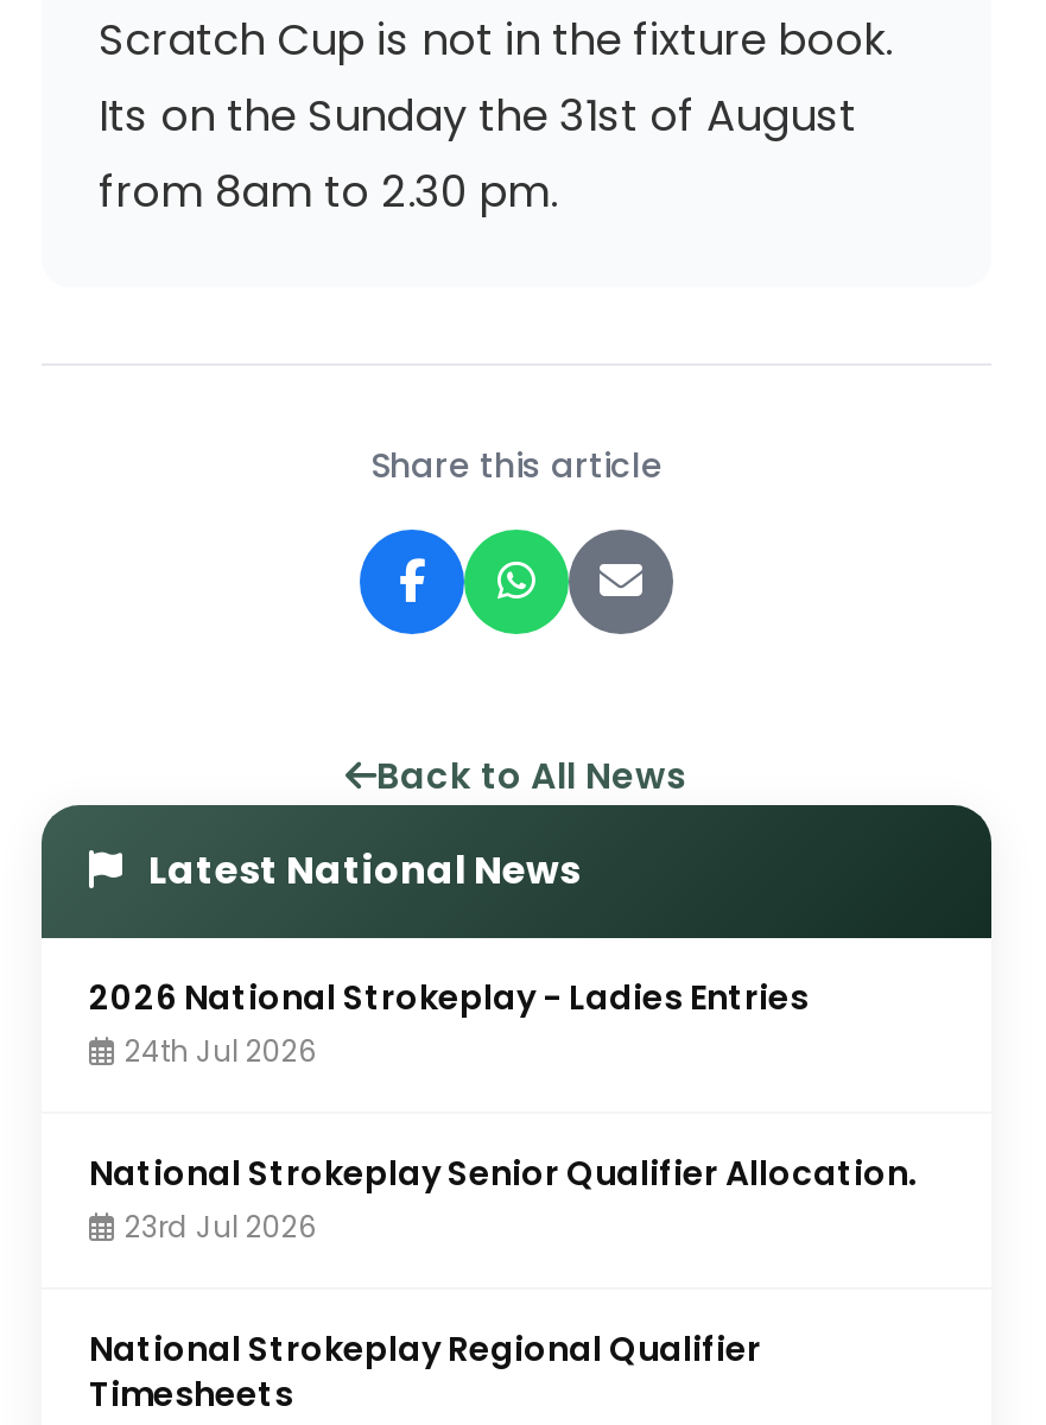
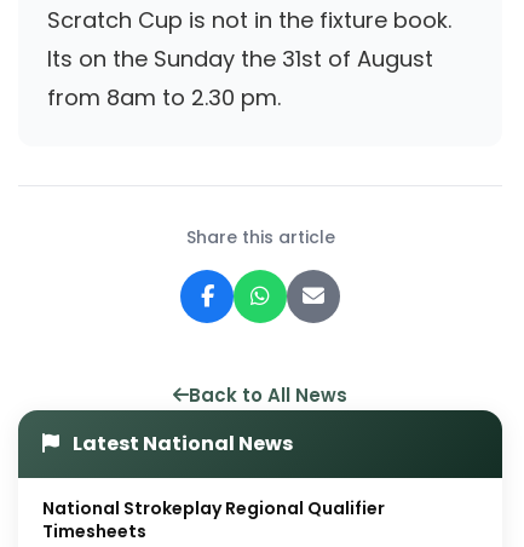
[89,974,918,1247] 2026 National Strokeplay - Ladies Entries | 24th Jul 2026 | National Strokeplay Senior Qualifier Allocation. | 23rd Jul 2026 -> none

